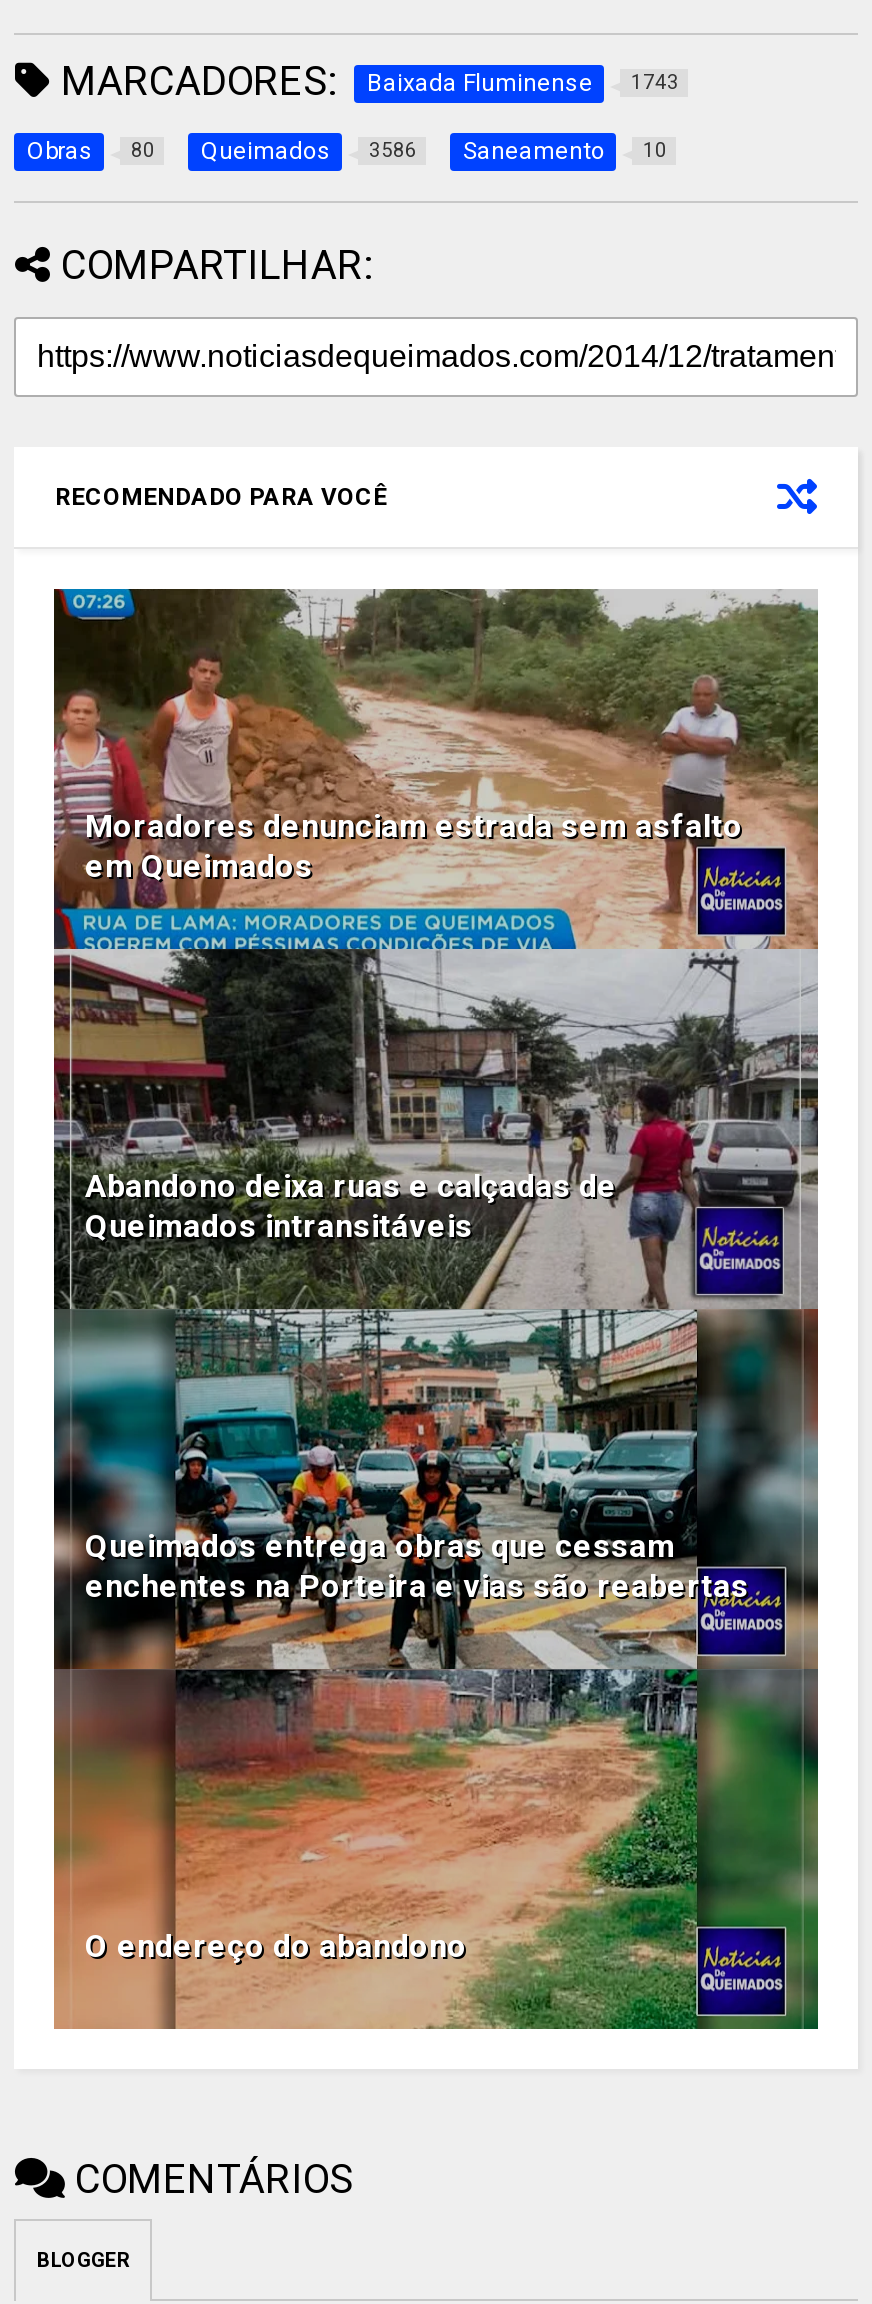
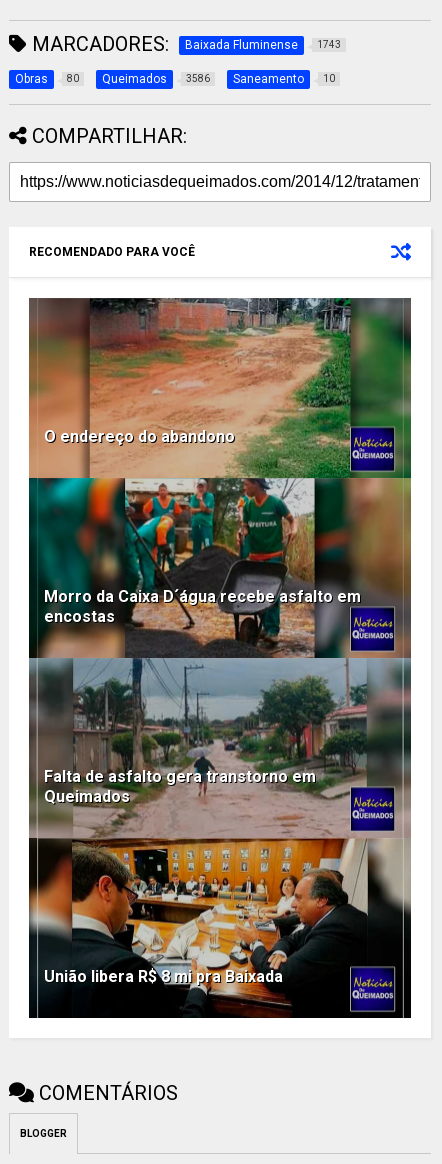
[52,587,820,1671] [image] -> [28,477,412,1019] [image]
[85,808,743,886] Moradores denunciam estrada sem asfalto | em Queimados -> none
[85,1168,617,1246] Abandono deixa ruas e calçadas de | Queimados intransitáveis -> none
[85,1528,749,1606] Queimados entrega obras que cessam | enchentes na Porteira e vias são reabertas -> none
moved [85,1928,467,1966] -> [44,427,235,446]: O endereço do abandono
none -> [44,587,361,626] Morro da Caixa D´água recebe asfalto em | encostas
none -> [44,767,316,806] Falta de asfalto gera transtorno em | Queimados
none -> [44,967,283,986] União libera R$ 8 mi pra Baixada

